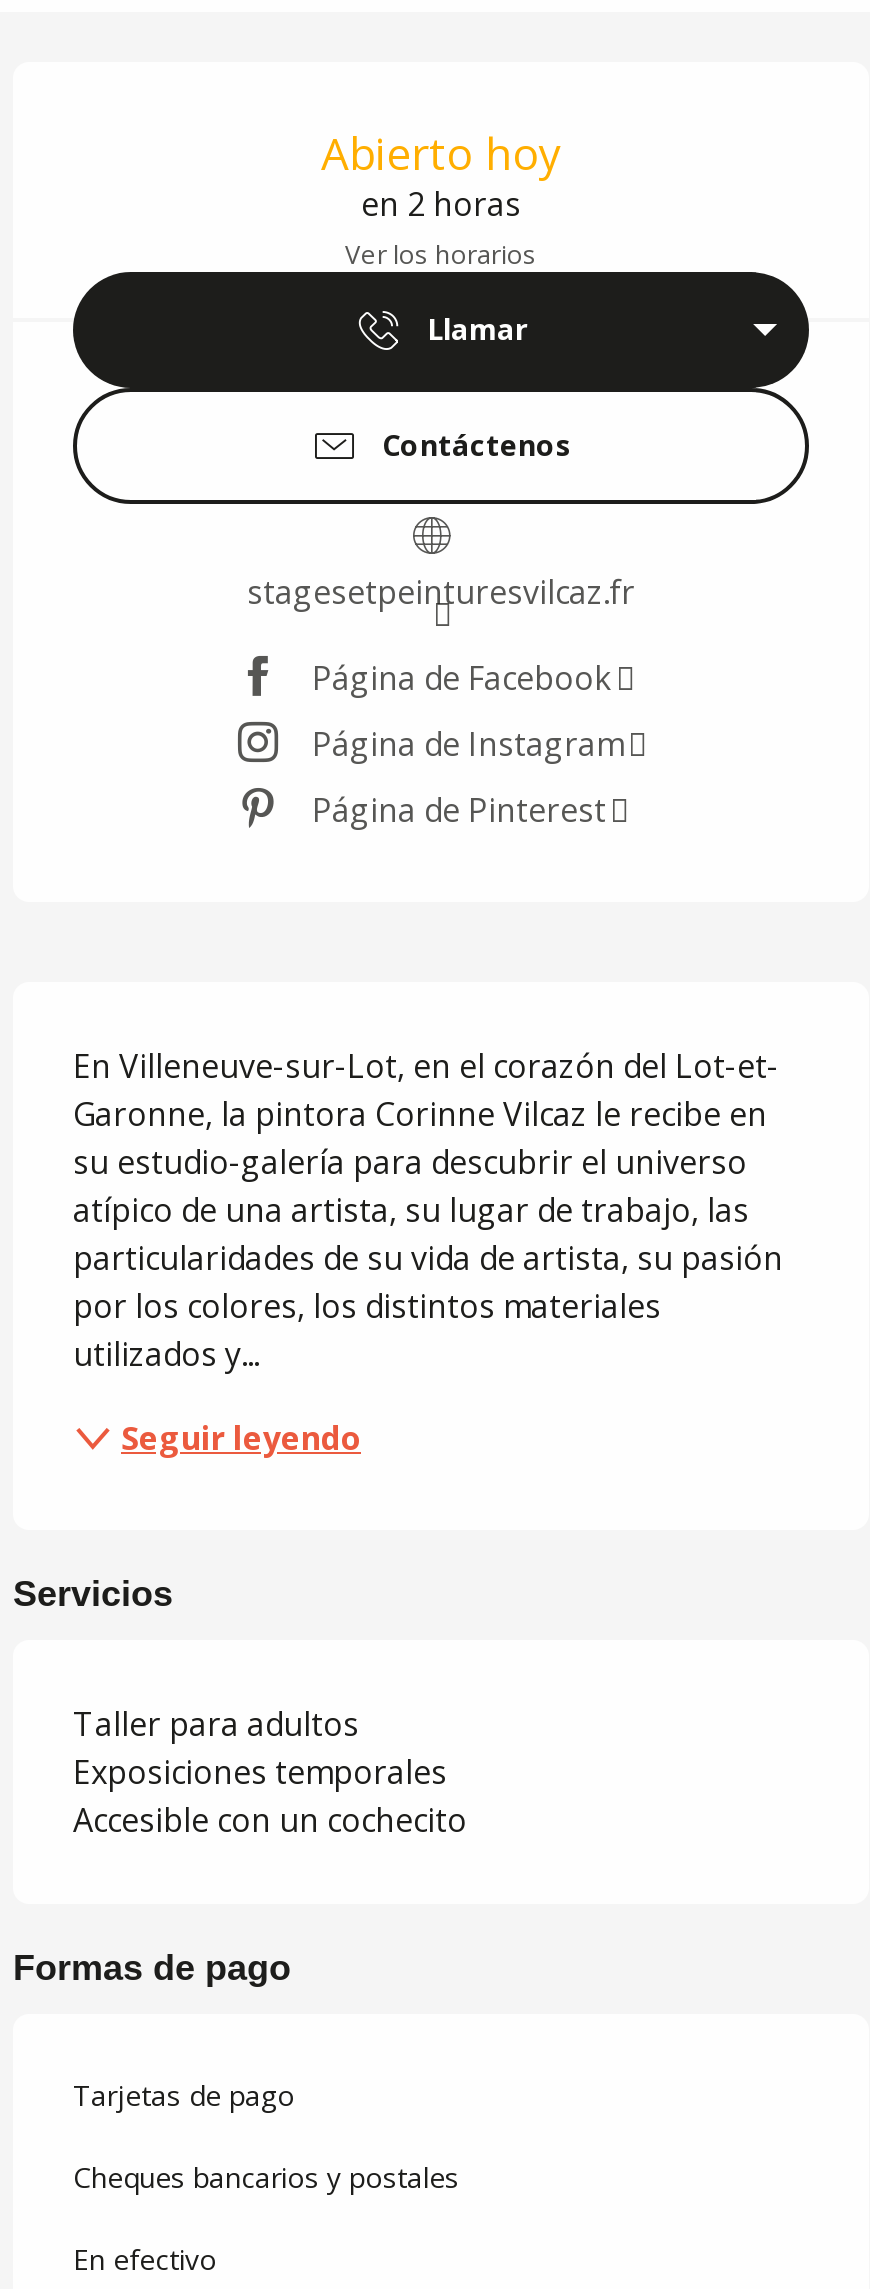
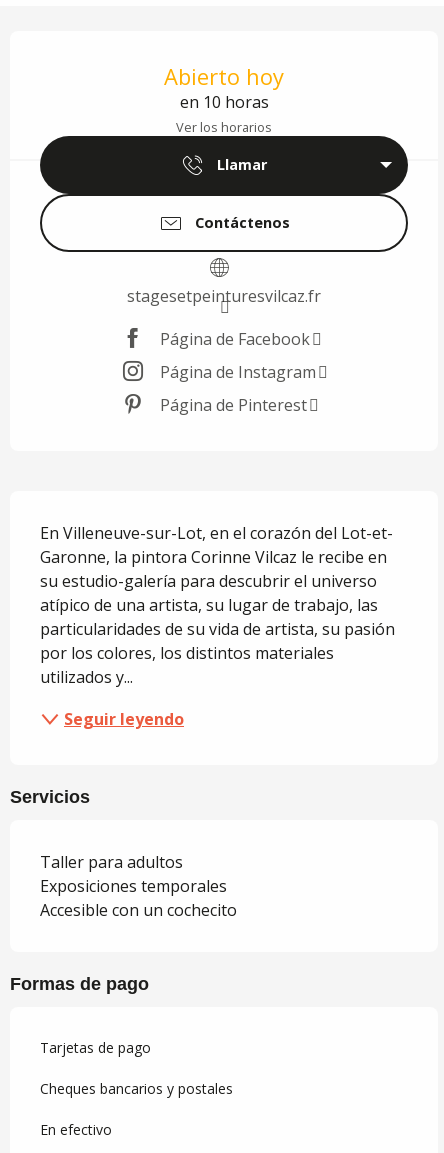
[361,182,521,226] en 2 horas -> [179,91,268,113] en 10 horas

